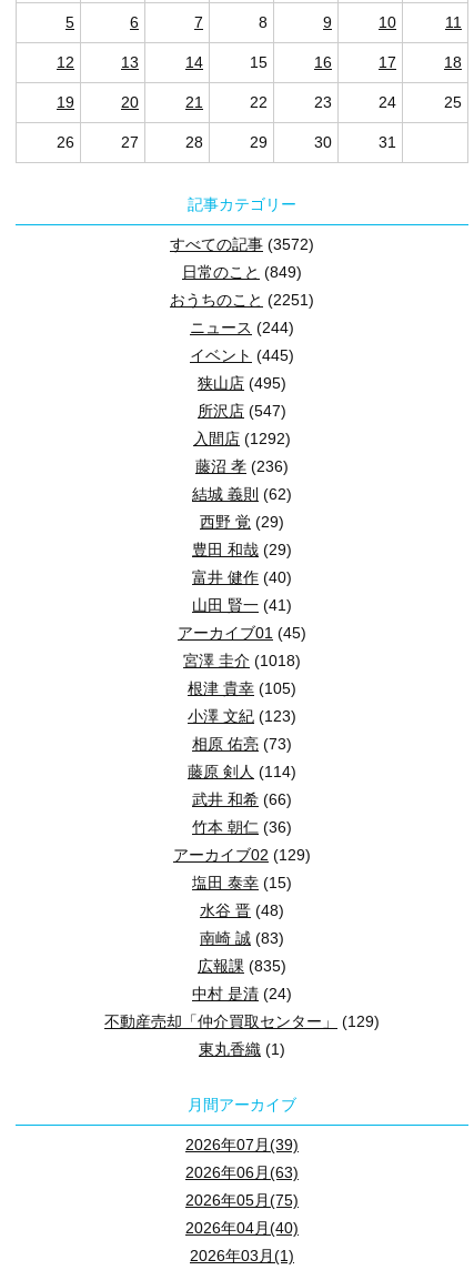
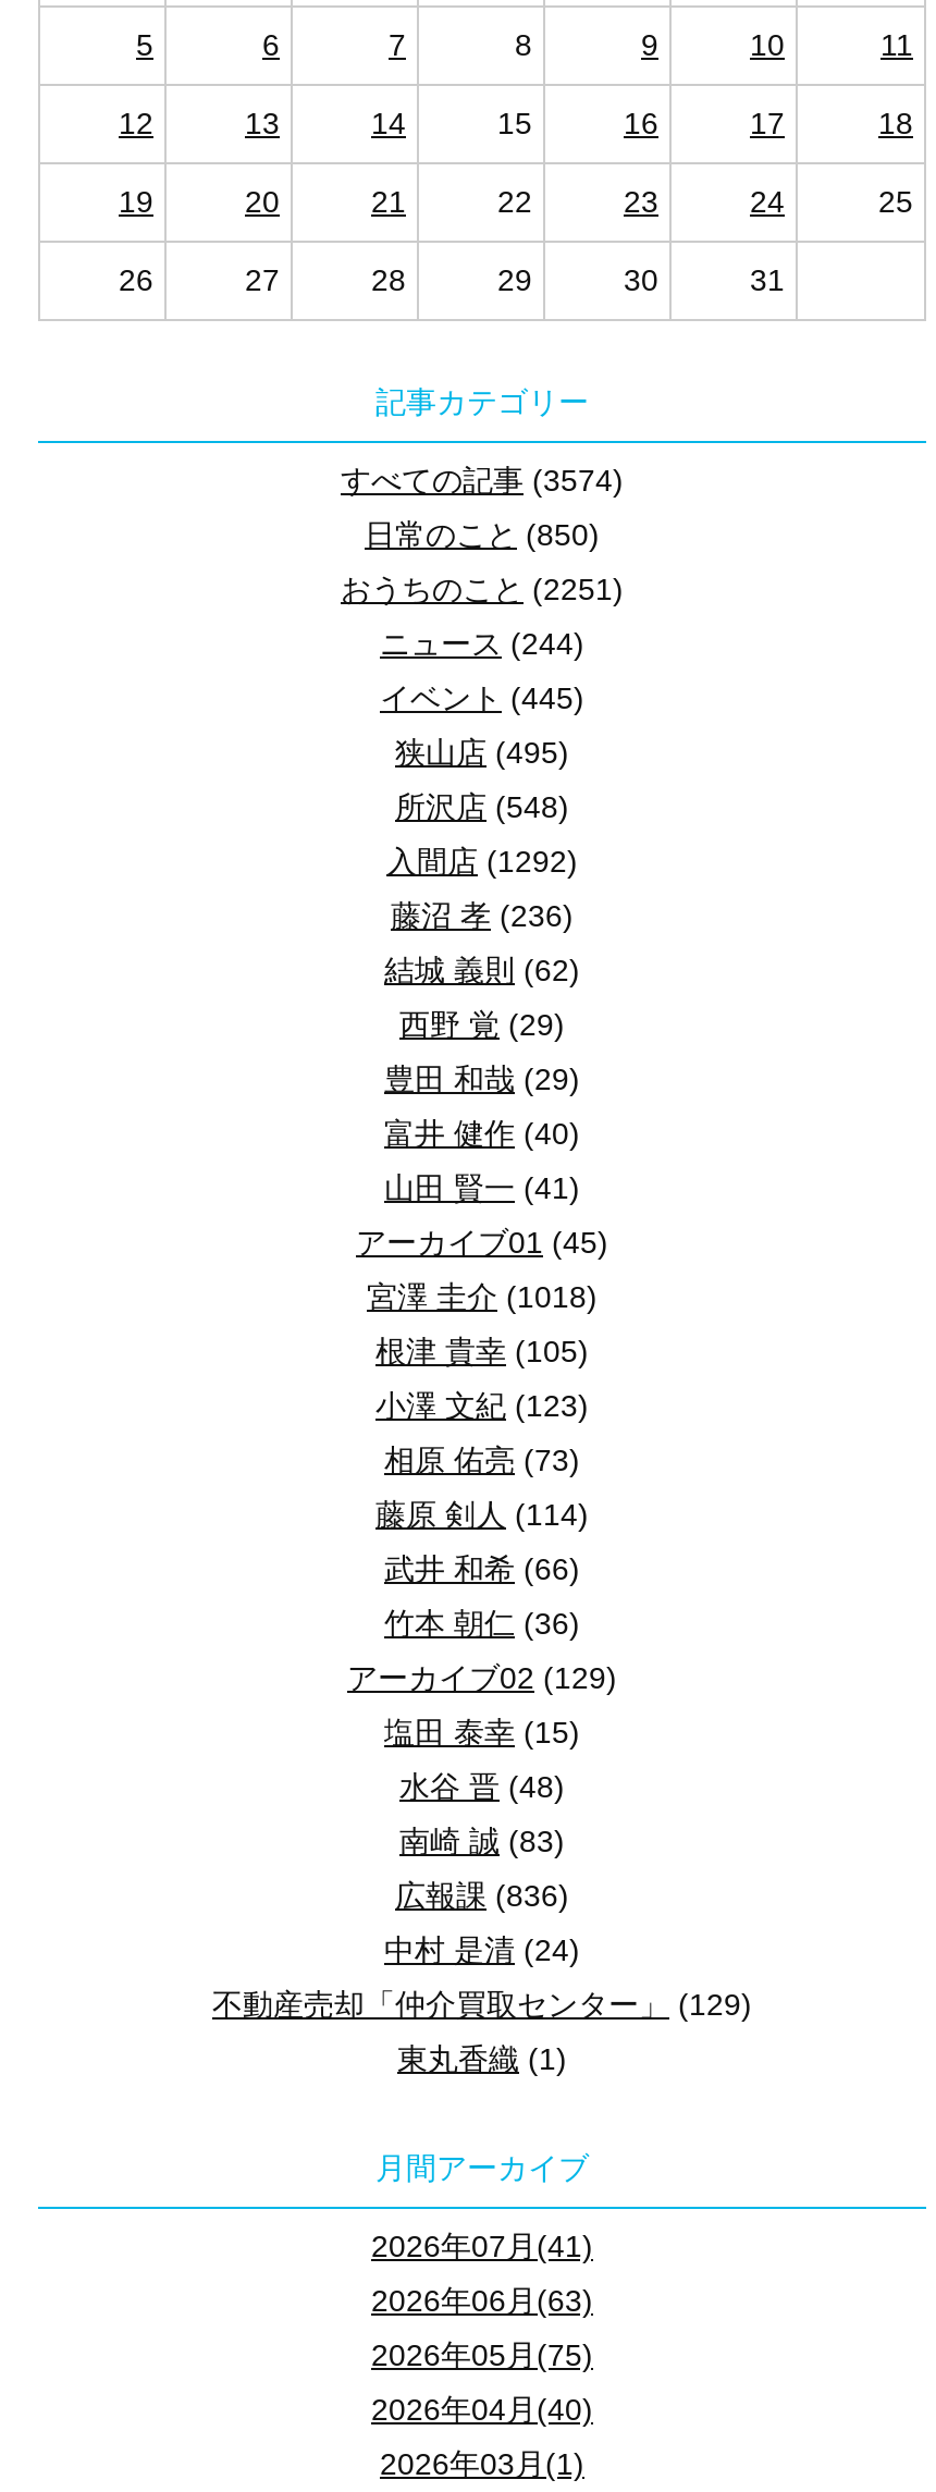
[170,235,314,253] すべての記事(3572) -> [341,462,624,497] すべての記事(3574)
[182,263,302,280] 日常のこと(849) -> [365,516,600,551] 日常のこと(850)
[198,401,286,419] 所沢店(547) -> [395,788,569,823] 所沢店(548)
[198,956,286,974] 広報課(835) -> [395,1877,569,1912] 広報課(836)
[185,1135,299,1153] 2026年07月(39) -> [371,2228,593,2263] 2026年07月(41)

